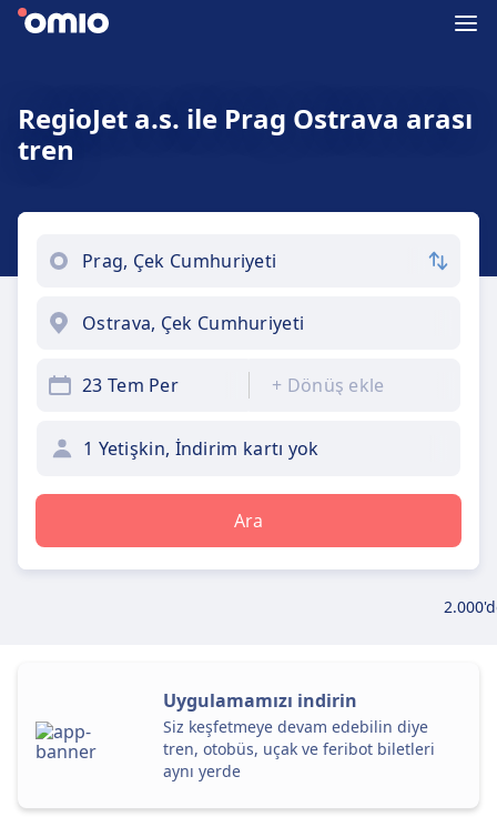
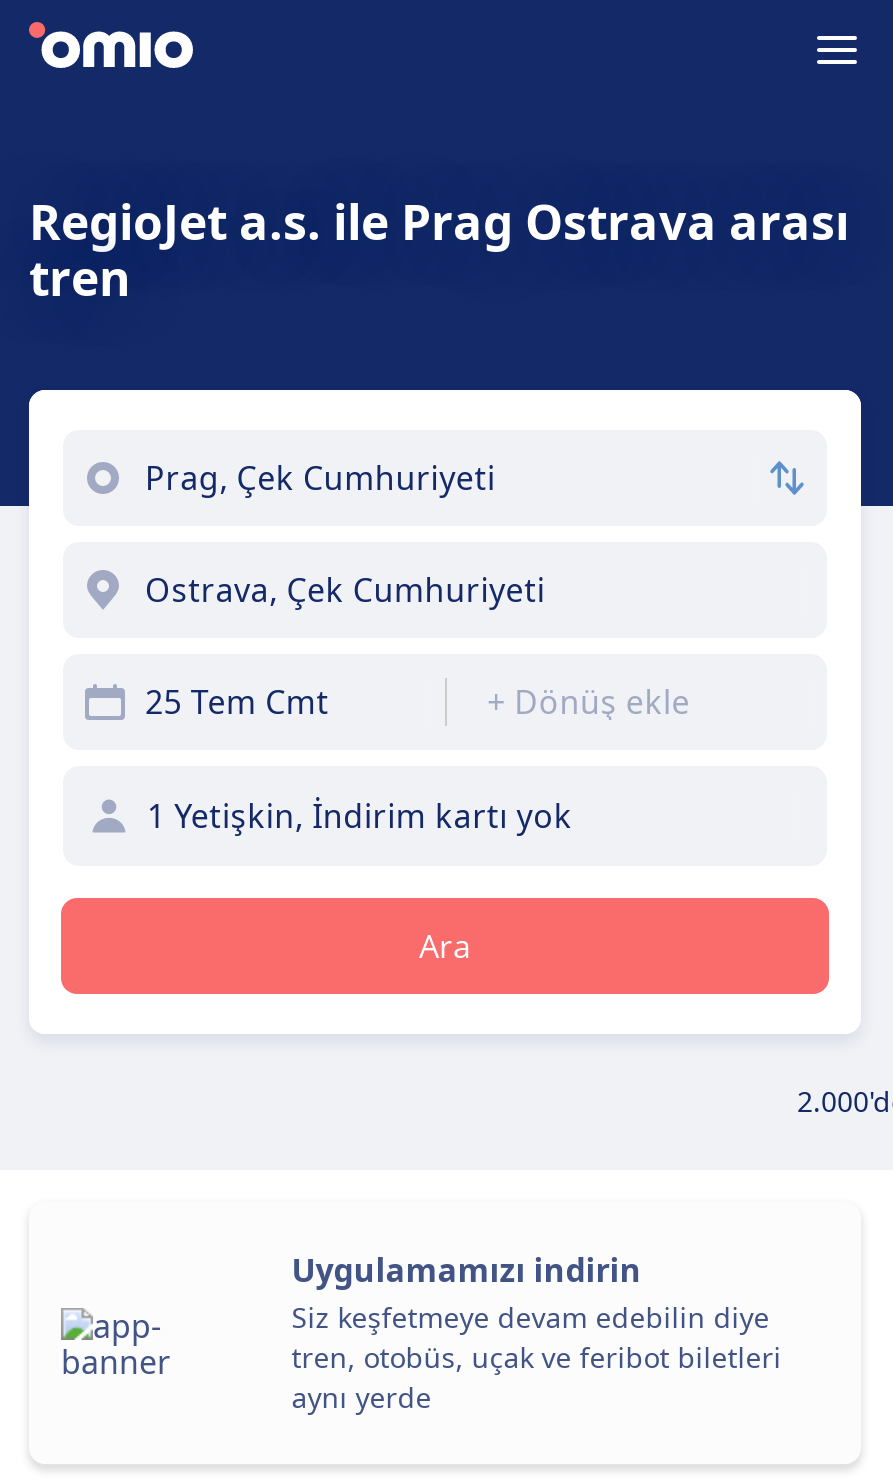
[82,373,179,397] 23 Tem Per -> [145,680,329,724] 25 Tem Cmt

